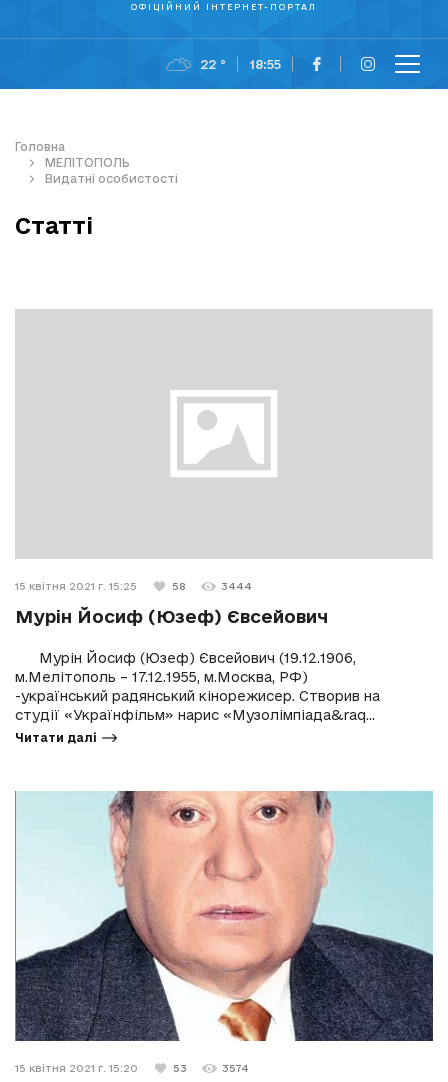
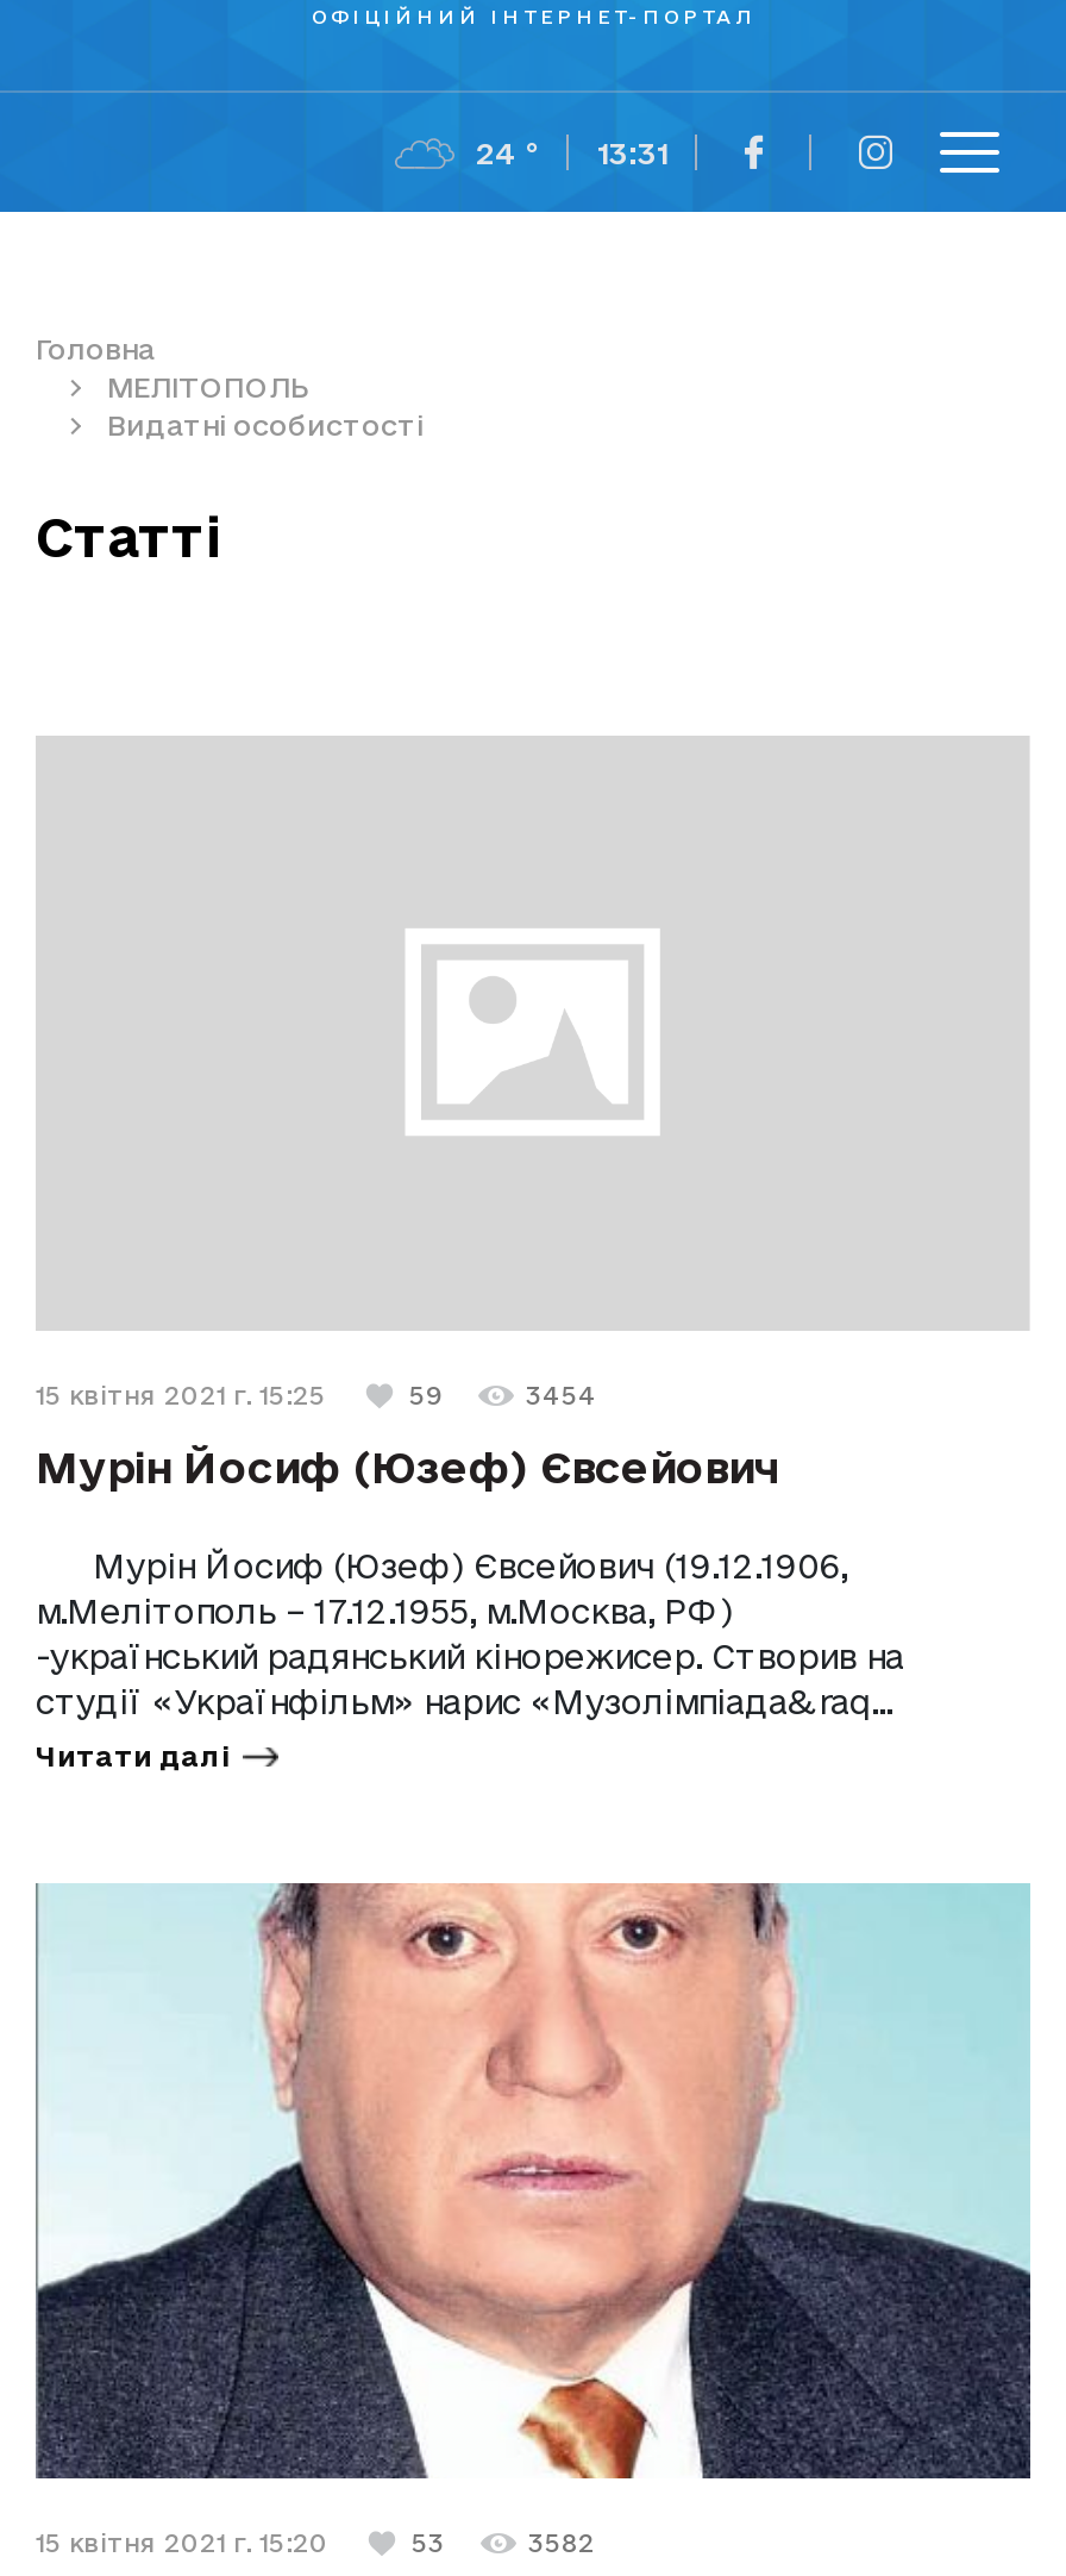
[200,57,226,71] 22 ° -> [476,136,540,170] 24 °
[250,57,281,71] 18:55 -> [597,136,669,170] 13:31
[172,580,186,592] 58 -> [409,1381,443,1410] 59
[221,580,252,592] 3444 -> [526,1381,597,1410] 3454
[222,1062,249,1074] 3574 -> [528,2529,595,2557] 3582

